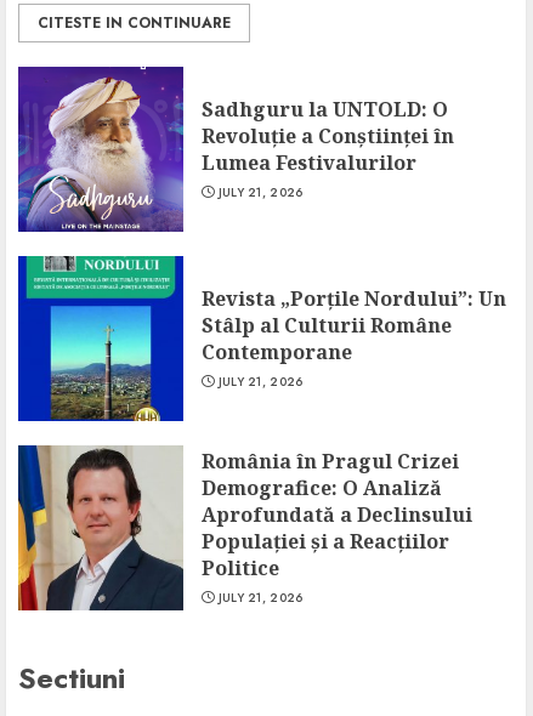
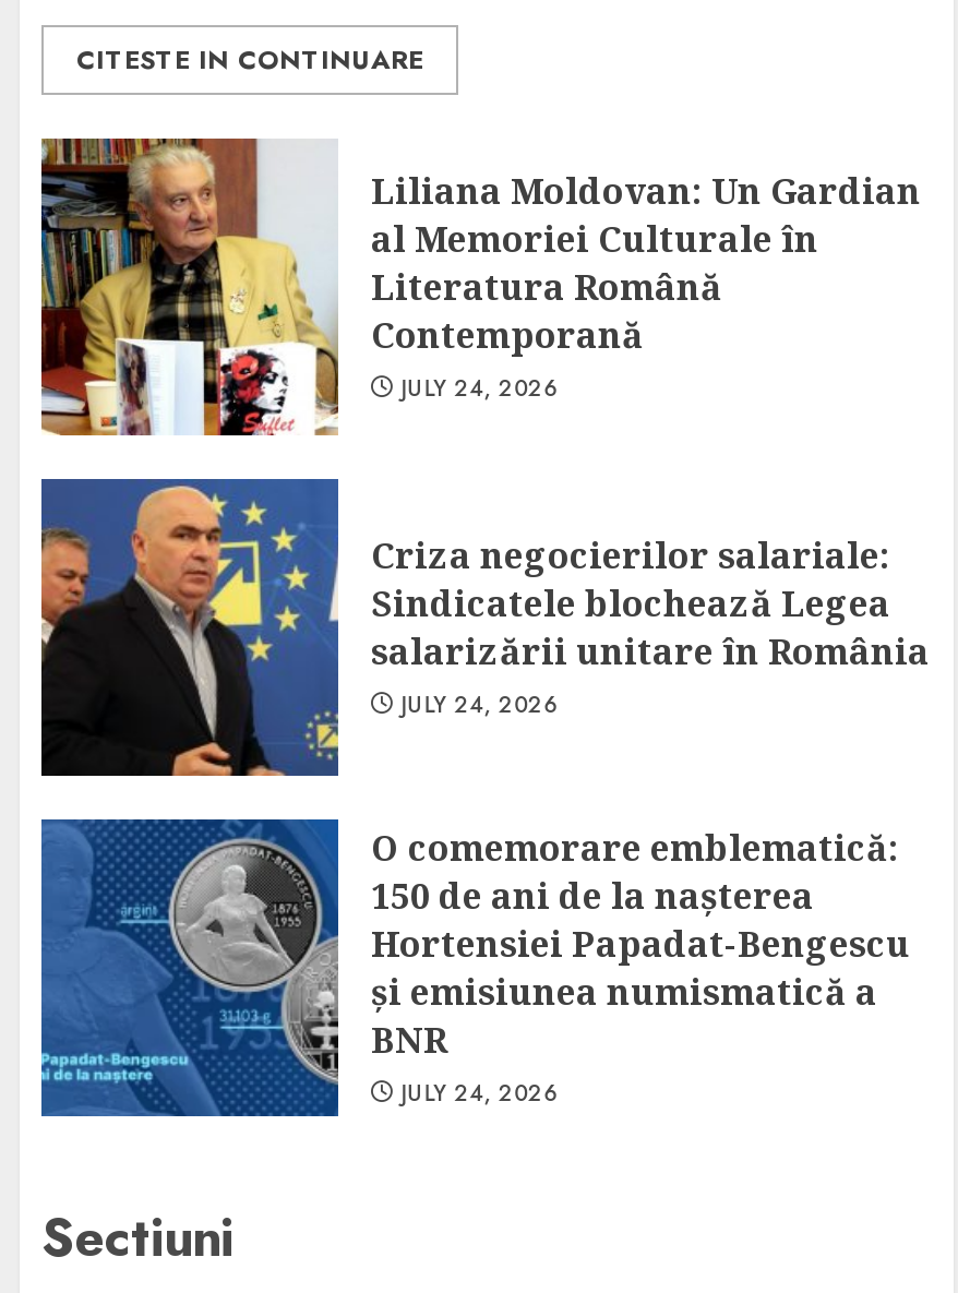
[17,66,454,233] [image] | Sadhguru la UNTOLD: O | Revoluție a Conștiinței în | Lumea Festivalurilor | JULY 21, 2026 -> [39,136,921,438] [image] | Liliana Moldovan: Un Gardian | al Memoriei Culturale în | Literatura Română | Contemporană | JULY 24, 2026
[17,255,506,422] [image] | Revista „Porțile Nordului”: Un | Stâlp al Culturii Române | Contemporane | JULY 21, 2026 -> [39,479,930,778] [image] | Criza negocierilor salariale: | Sindicatele blochează Legea | salarizării unitare în România | JULY 24, 2026
[17,444,472,612] [image] | România în Pragul Crizei | Demografice: O Analiză | Aprofundată a Declinsului | Populației și a Reacțiilor | Politice | JULY 21, 2026 -> [39,817,910,1118] [image] | O comemorare emblematică: | 150 de ani de la nașterea | Hortensiei Papadat-Bengescu | și emisiunea numismatică a | BNR | JULY 24, 2026

